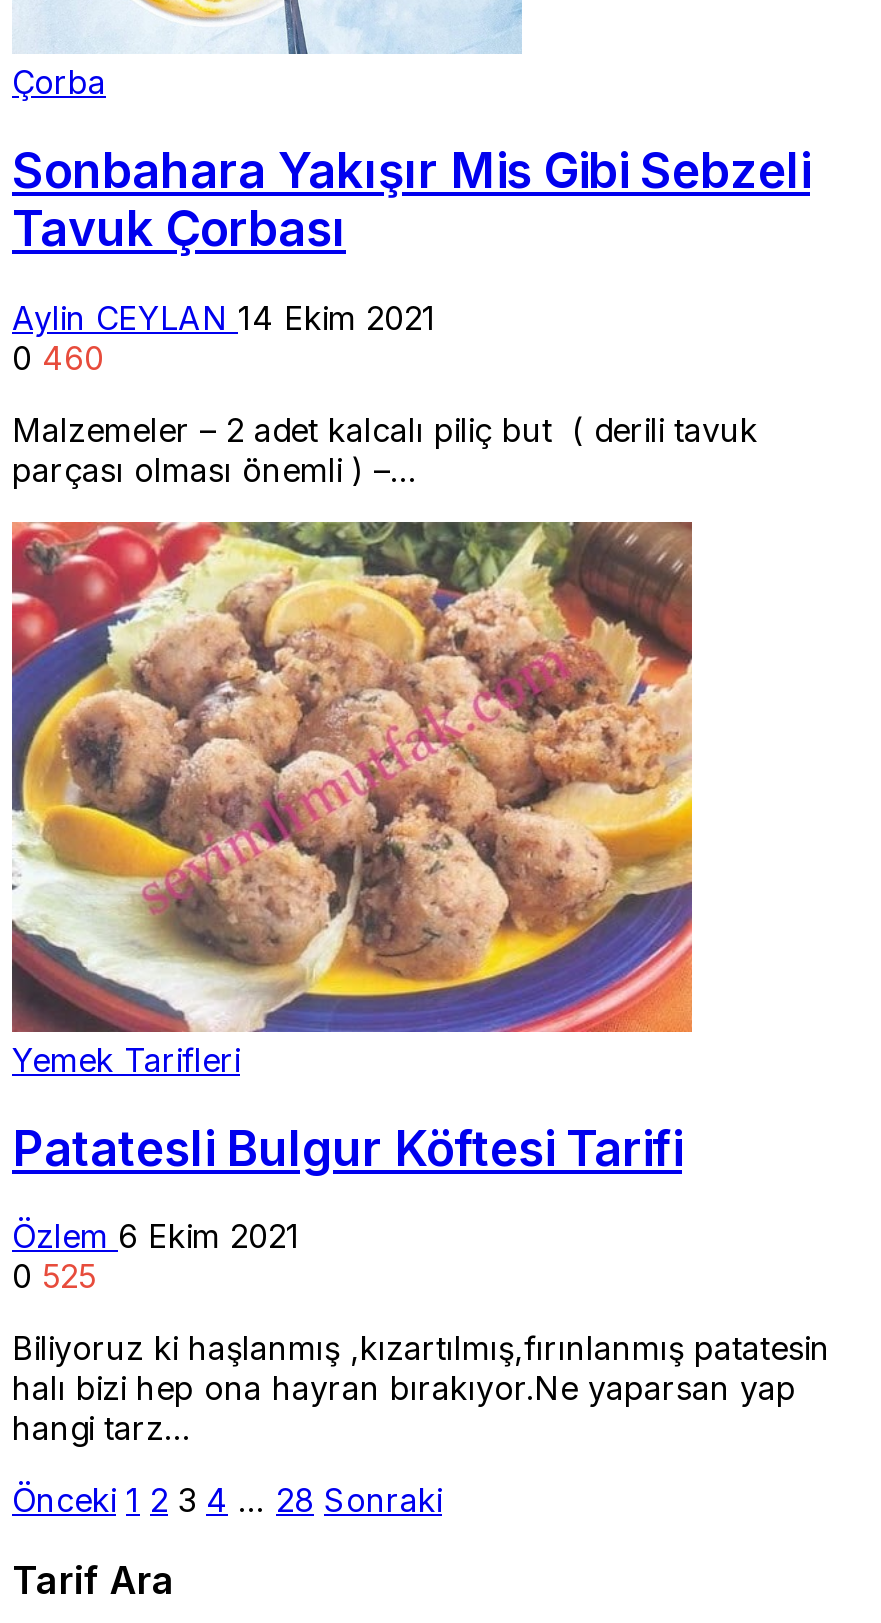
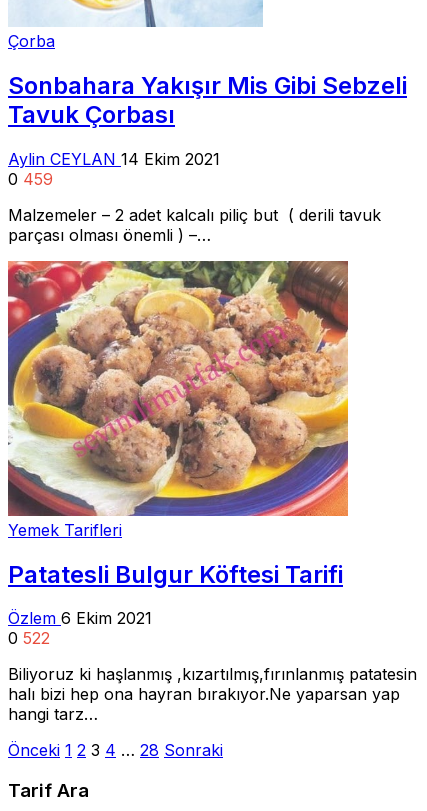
[12,337,104,377] 0 460 -> [8,169,53,189] 0 459
[12,1257,96,1297] 0 525 -> [8,628,50,648] 0 522

